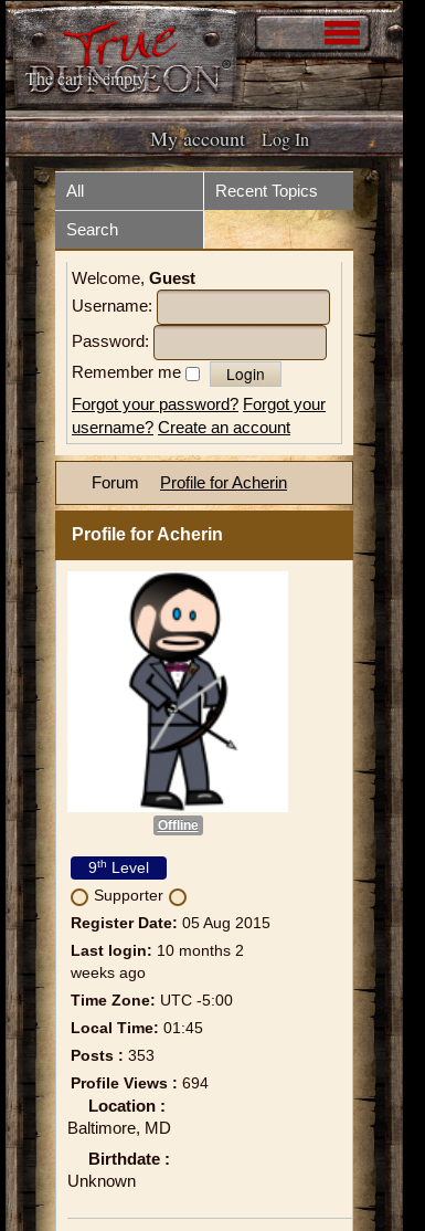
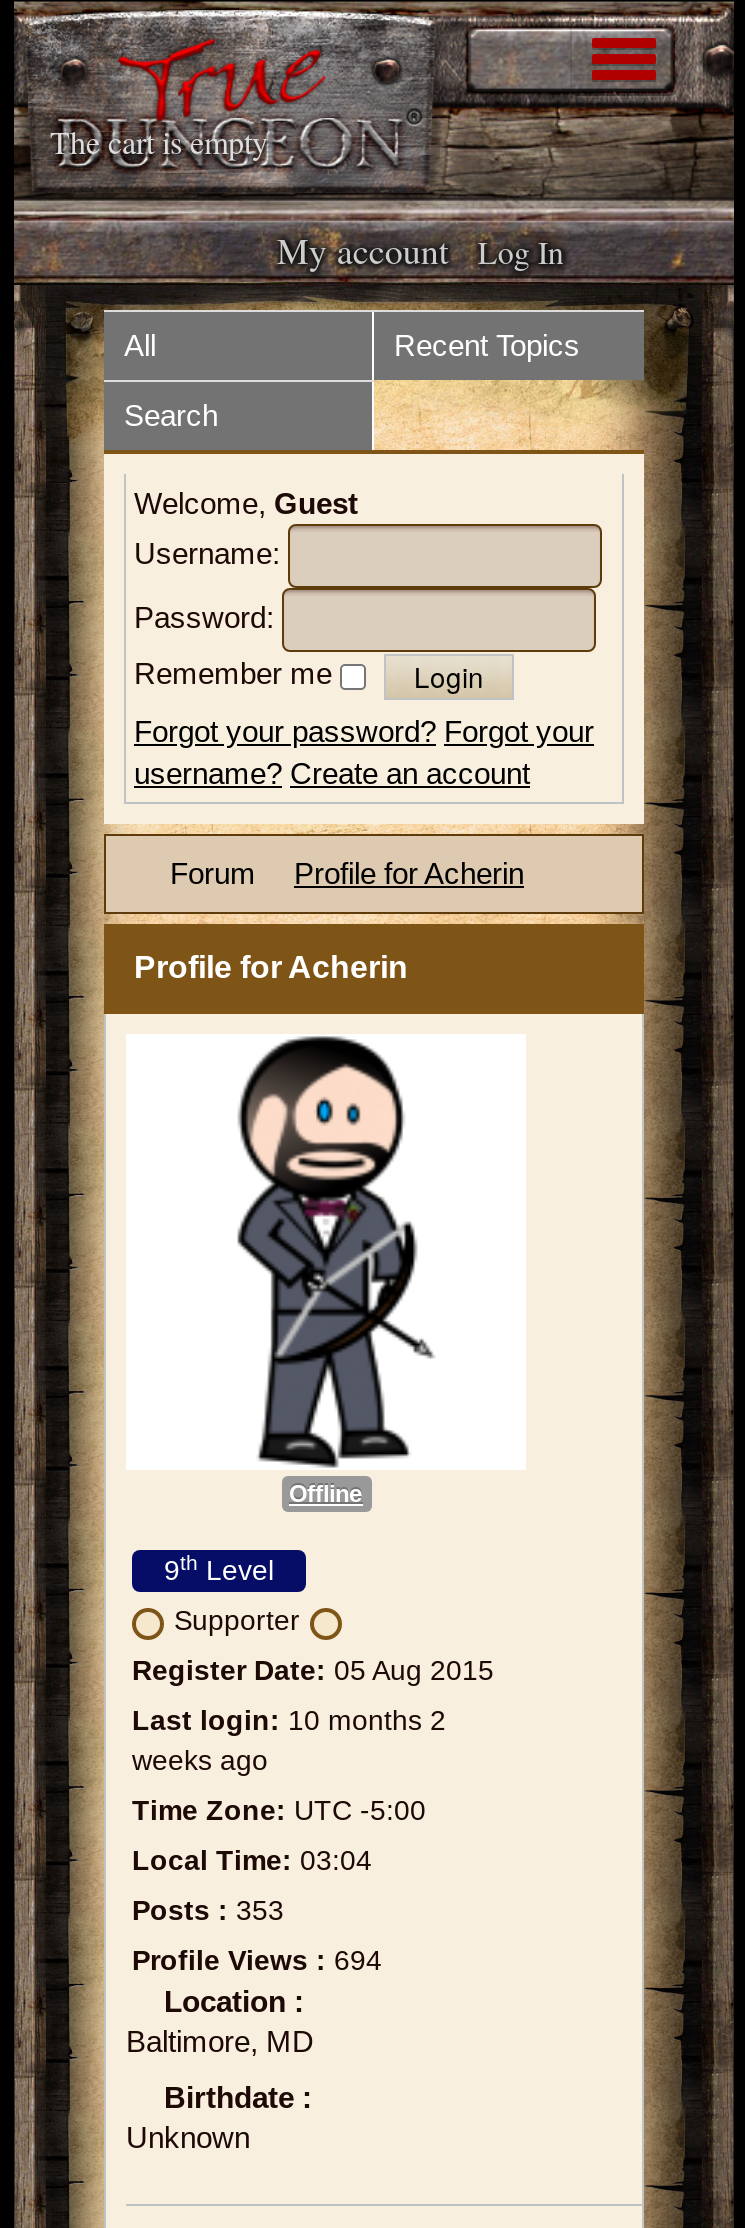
[71,1020,203,1037] Local Time: 01:45 -> [132,1847,372,1877] Local Time: 03:04

